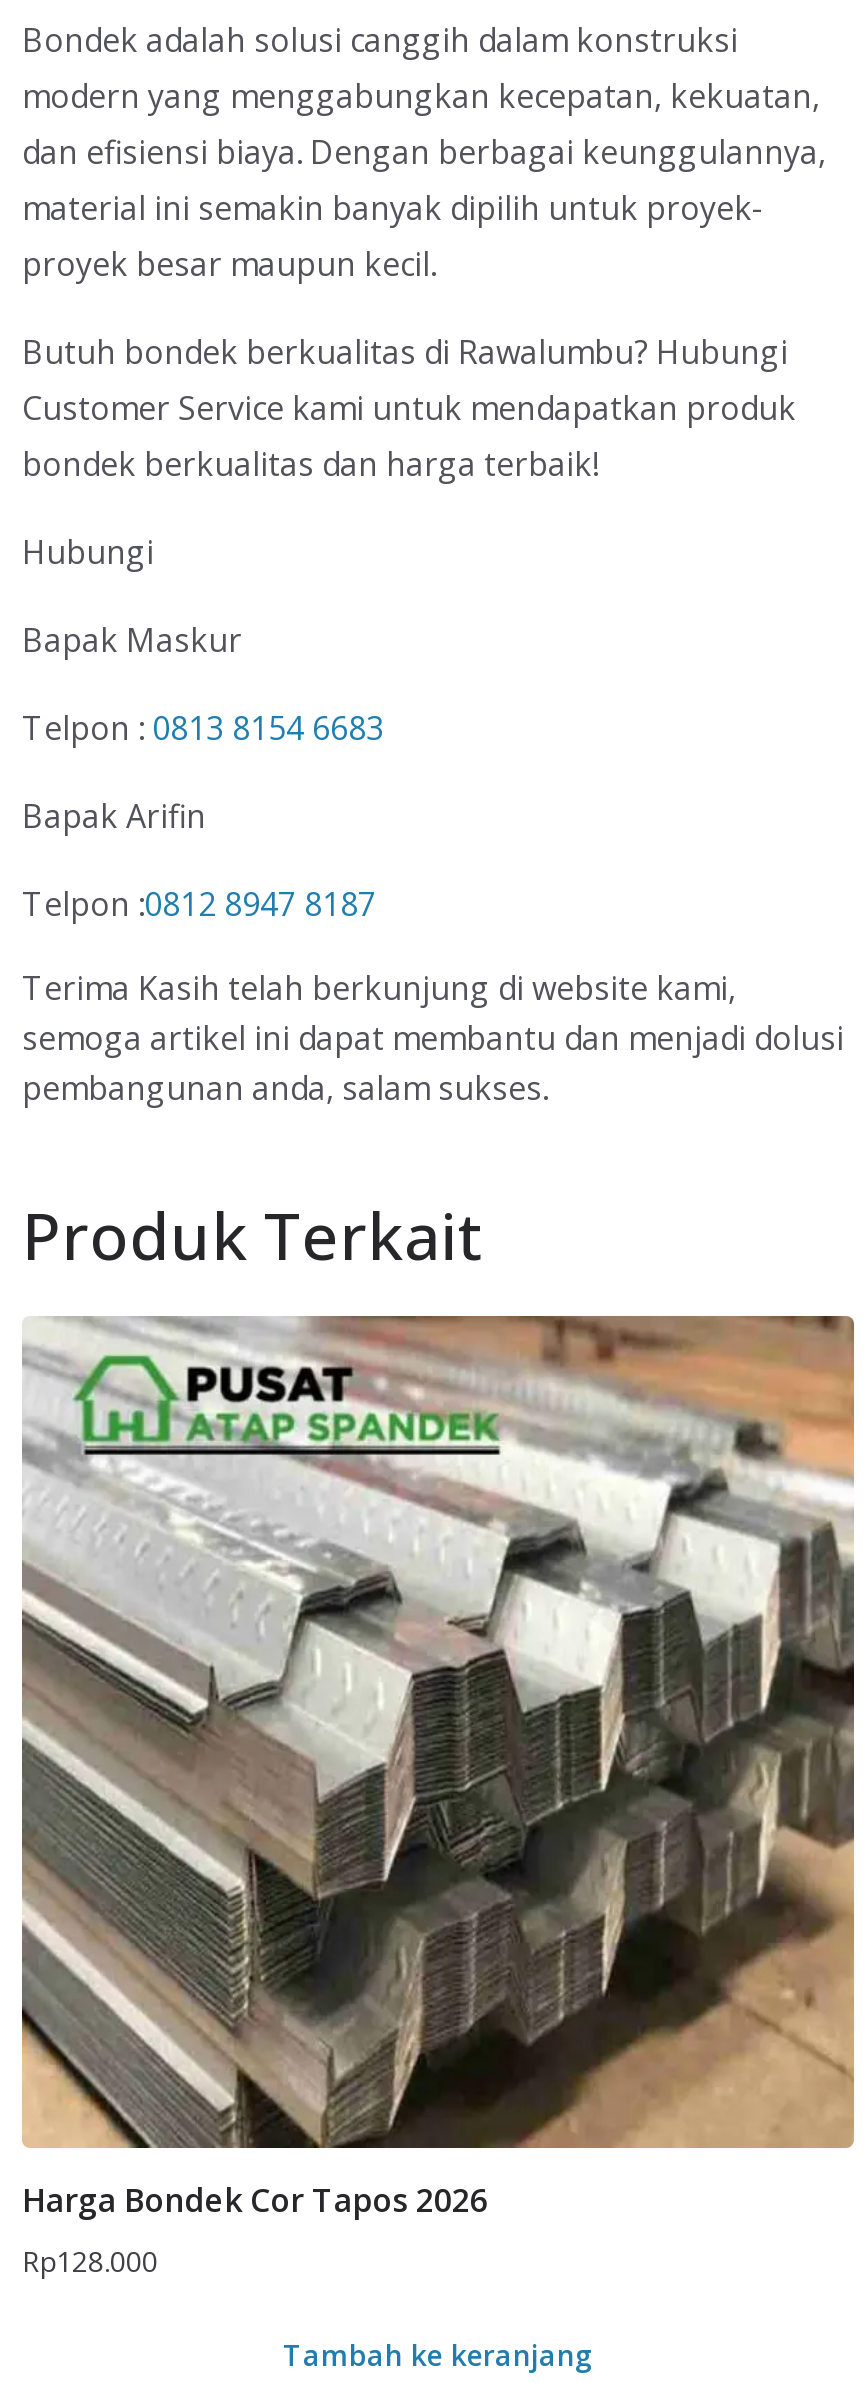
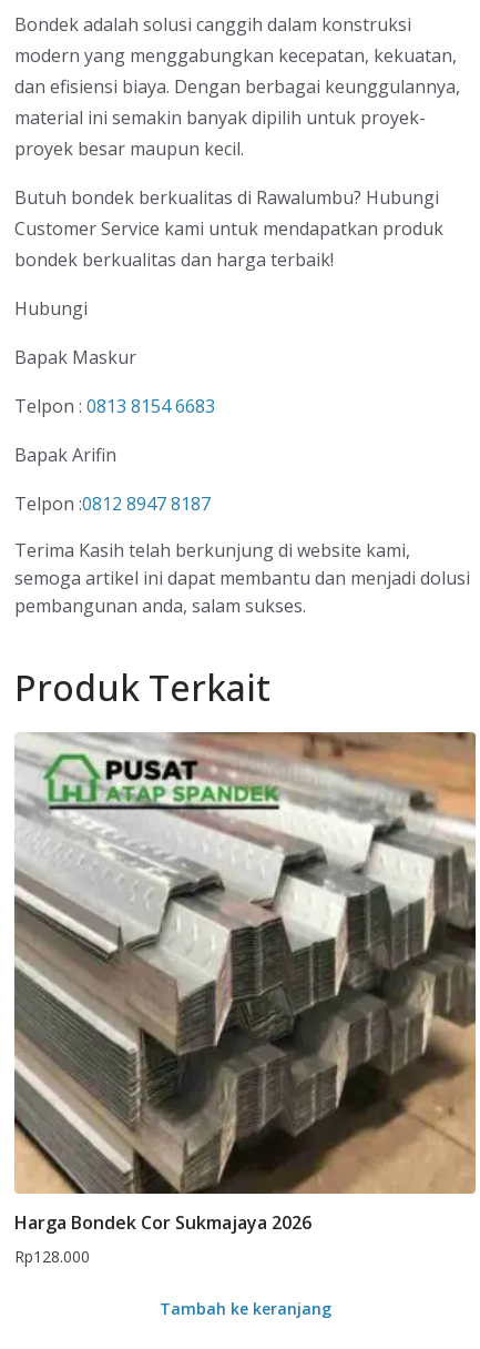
[22,2179,488,2223] Harga Bondek Cor Tapos 2026 -> [14,1211,312,1235] Harga Bondek Cor Sukmajaya 2026

